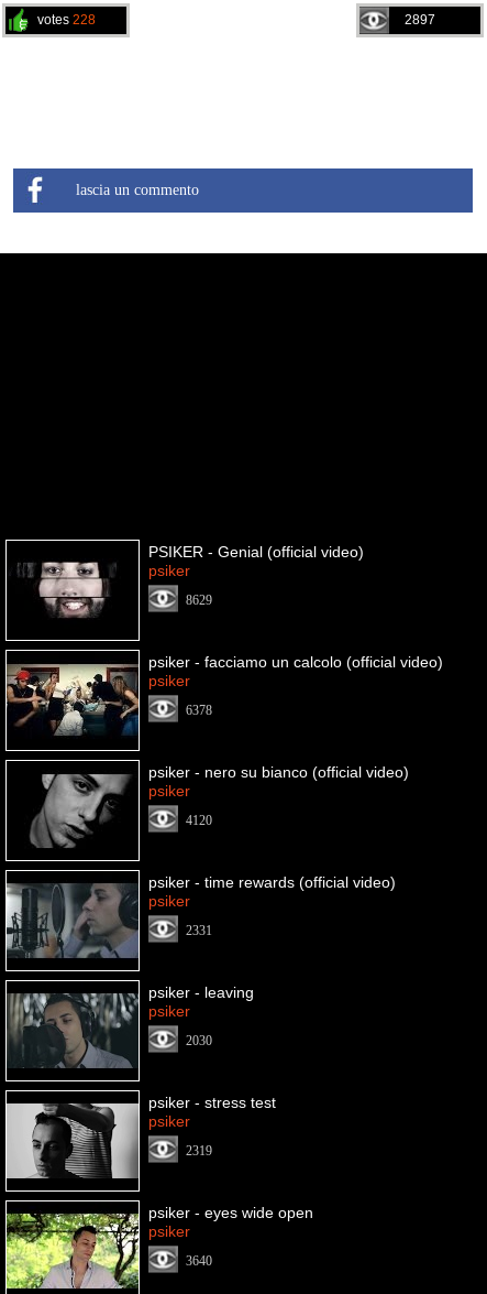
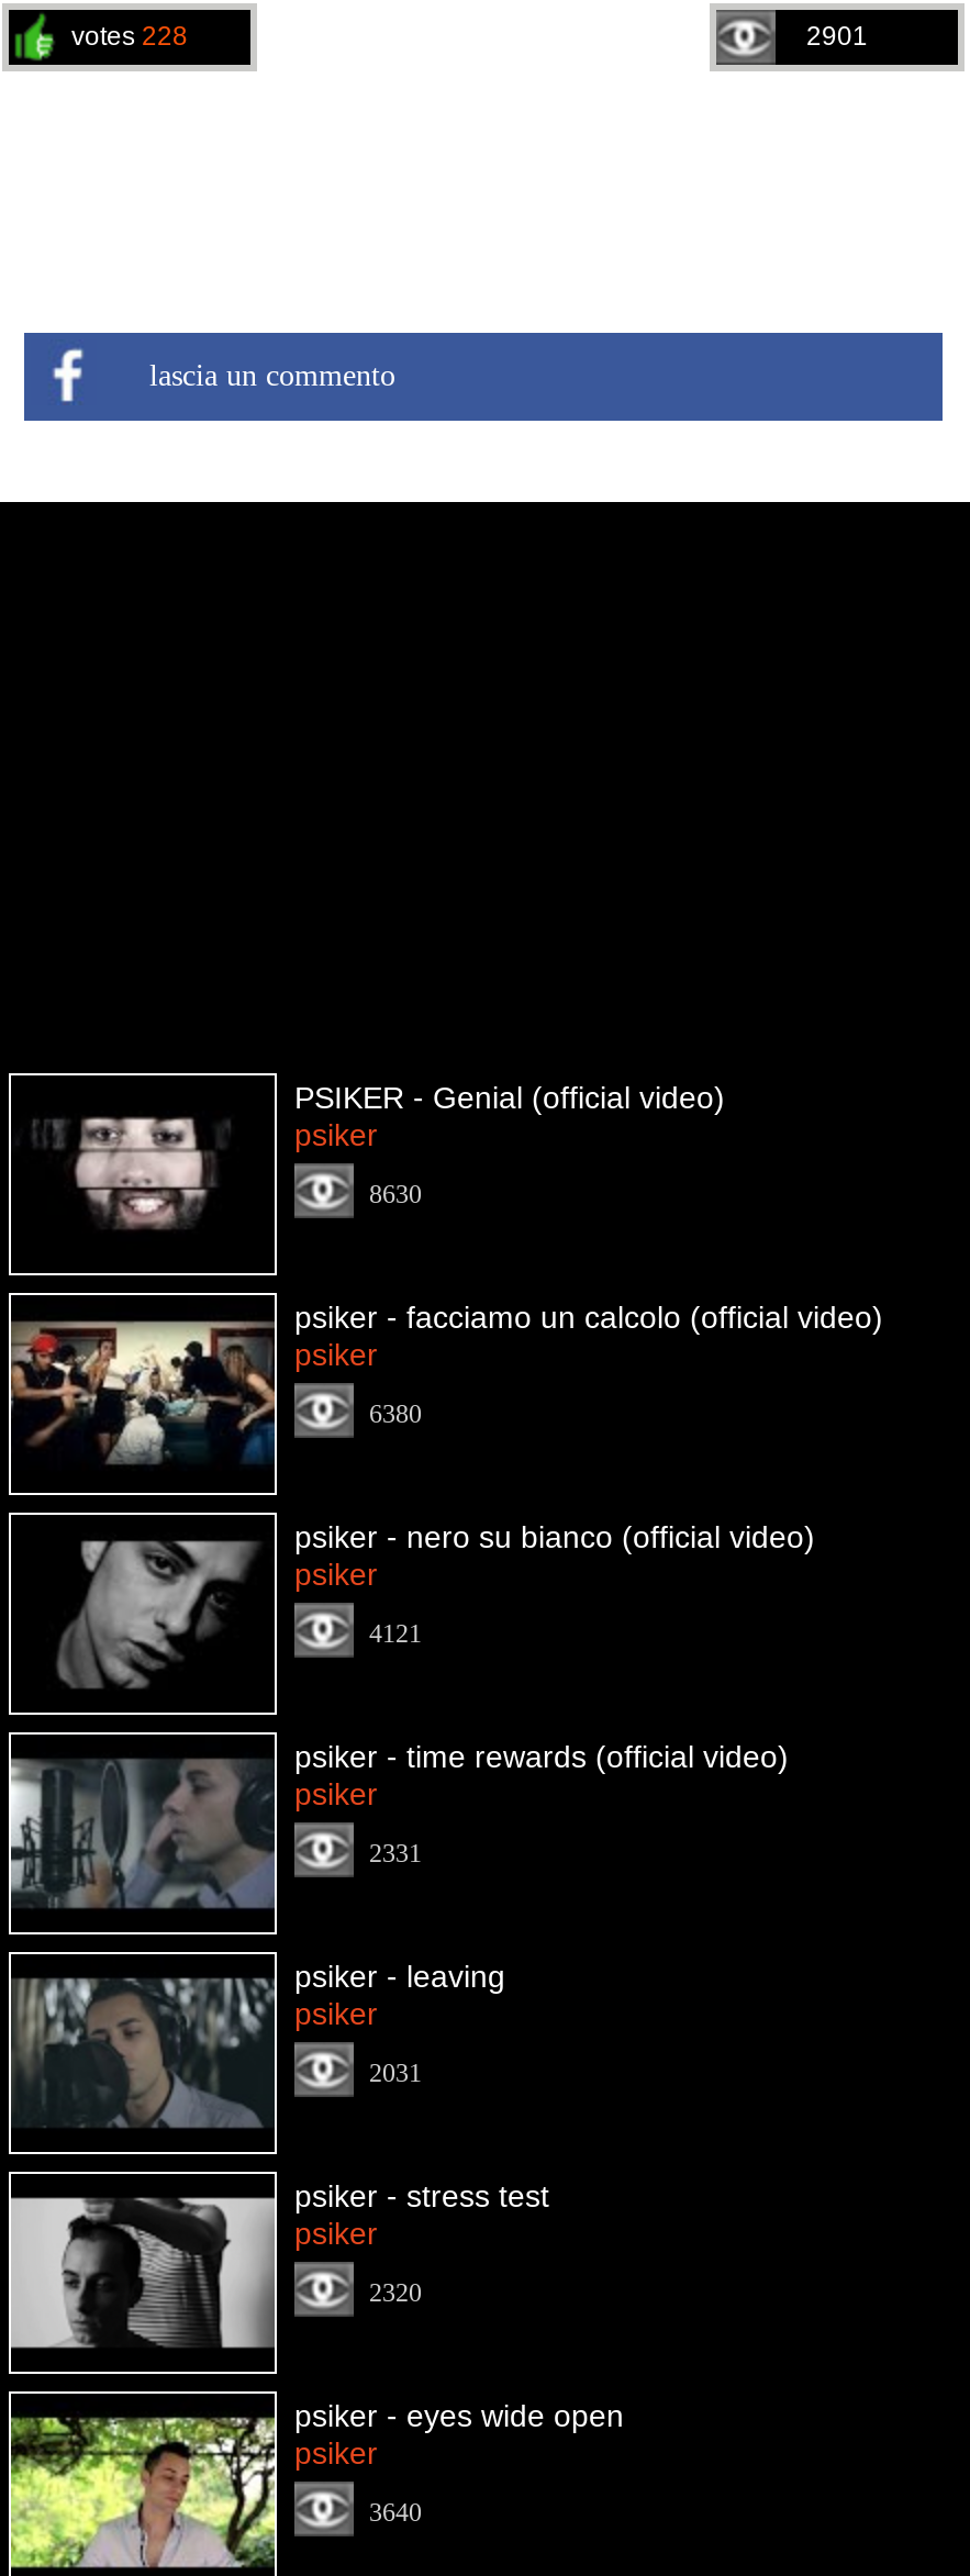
[405,12,435,28] 2897 -> [806,21,868,52] 2901
[186,592,212,608] 8629 -> [369,1179,422,1209] 8630
[186,703,212,718] 6378 -> [369,1398,422,1429] 6380
[186,813,212,828] 4120 -> [369,1618,422,1649] 4121
[186,1033,212,1048] 2030 -> [369,2058,422,2088] 2031
[186,1143,212,1159] 2319 -> [369,2277,422,2308] 2320

